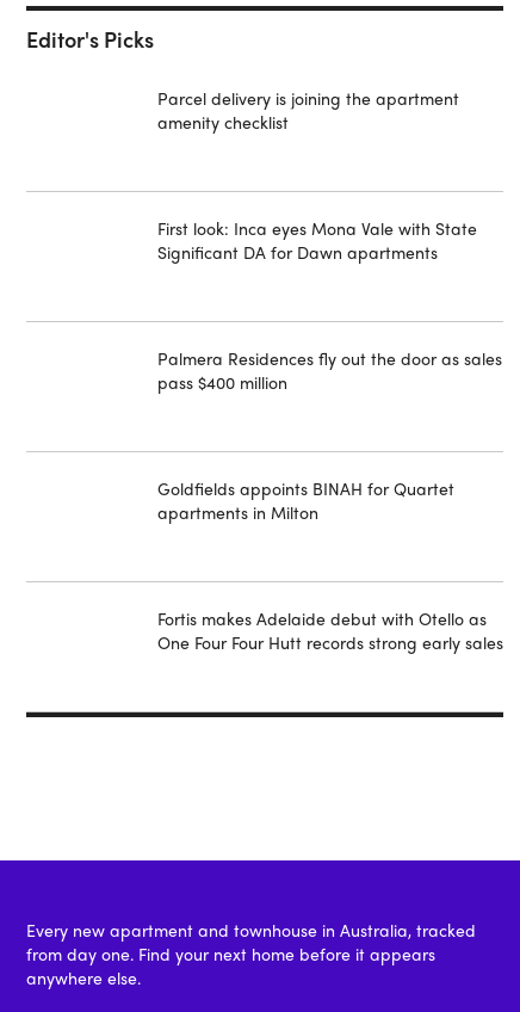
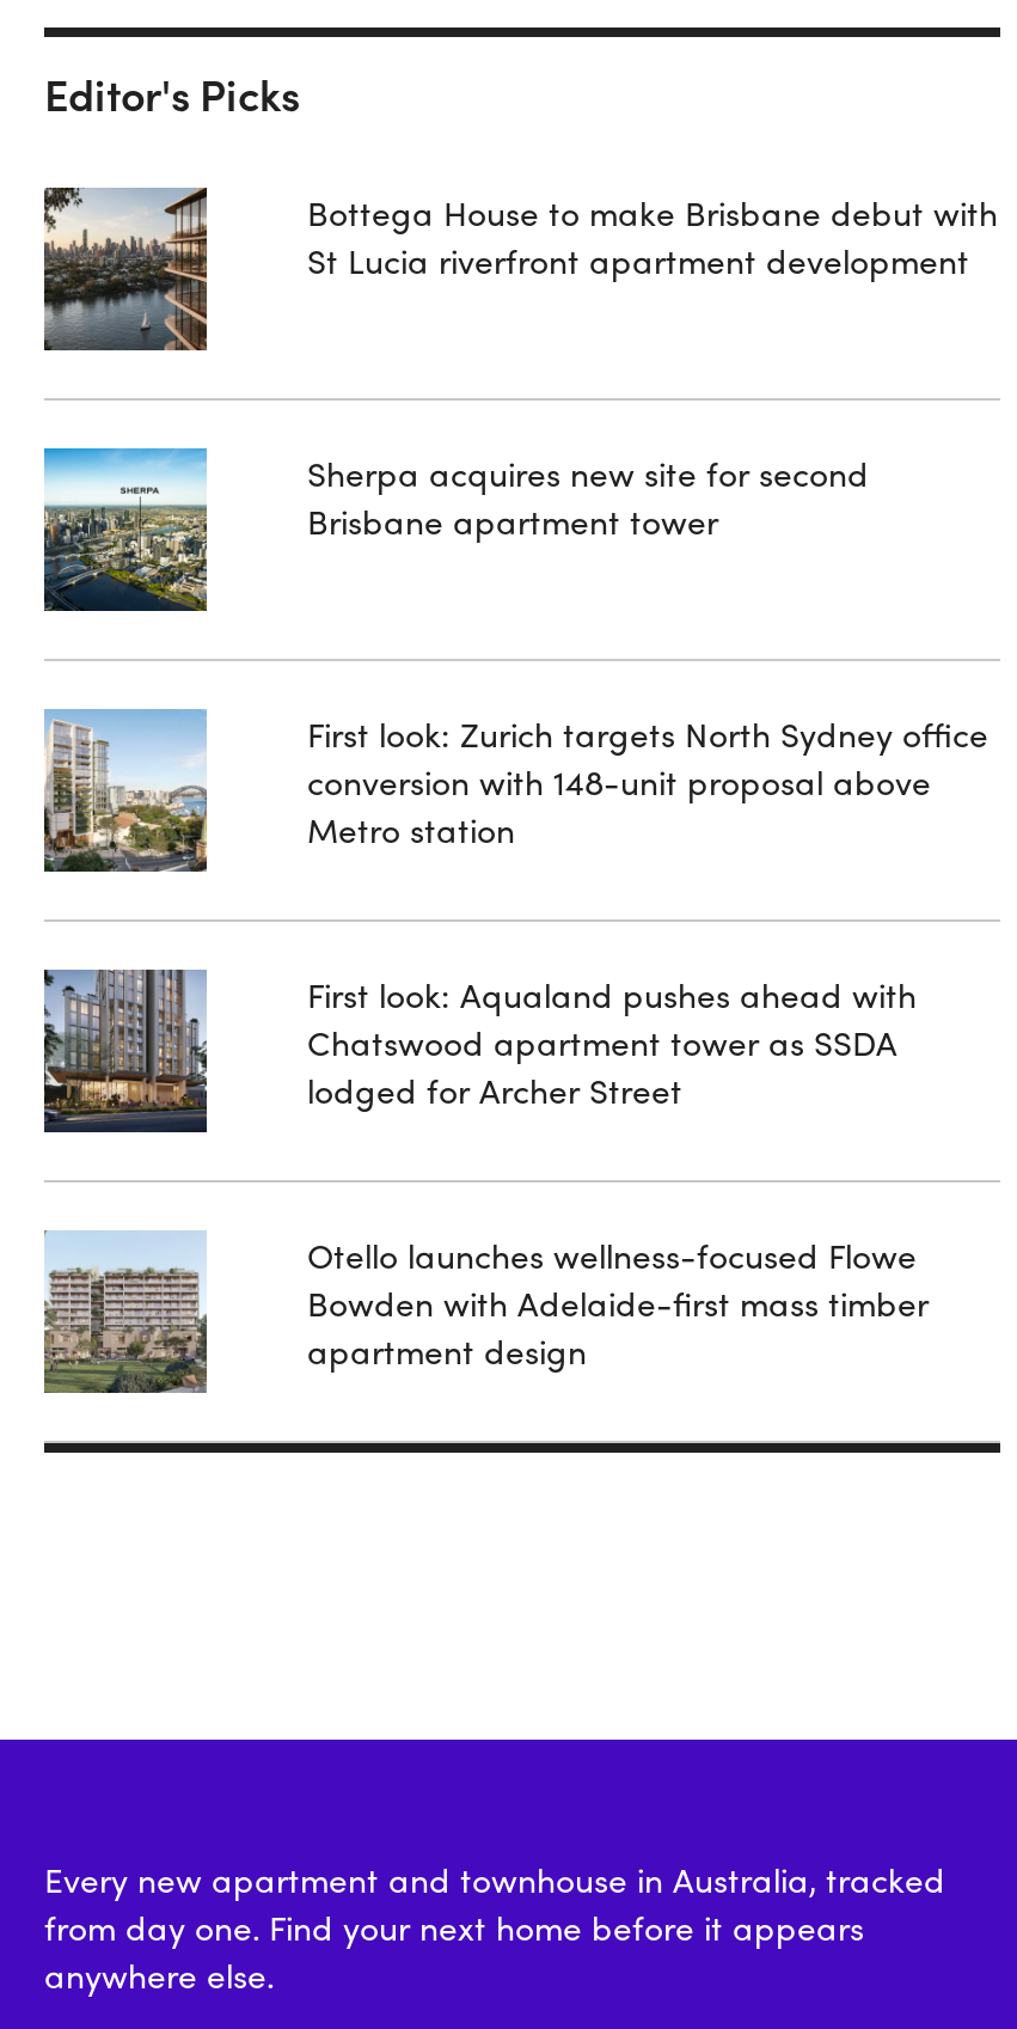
none -> [42,185,209,353] [image]
none -> [42,446,209,613] [image]
none -> [42,707,209,874] [image]
none -> [42,967,209,1135] [image]
none -> [42,1230,209,1395] [image]
[157,86,459,134] Parcel delivery is joining the apartment | amenity checklist -> [307,188,998,284] Bottega House to make Brisbane debut with | St Lucia riverfront apartment development
[157,216,477,264] First look: Inca eyes Mona Vale with State | Significant DA for Dawn apartments -> [307,449,869,544] Sherpa acquires new site for second | Brisbane apartment tower
[157,346,502,394] Palmera Residences fly out the door as sales | pass $400 million -> [307,709,988,853] First look: Zurich targets North Sydney office | conversion with 148-unit proposal above | Metro station
[157,476,454,524] Goldfields appoints BINAH for Quartet | apartments in Milton -> [307,970,917,1114] First look: Aqualand pushes ahead with | Chatswood apartment tower as SSDA | lodged for Archer Street
[157,606,503,654] Fortis makes Adelaide debut with Otello as | One Four Four Hutt records strong early sales -> [307,1231,929,1374] Otello launches wellness-focused Flowe | Bowden with Adelaide-first mass timber | apartment design

